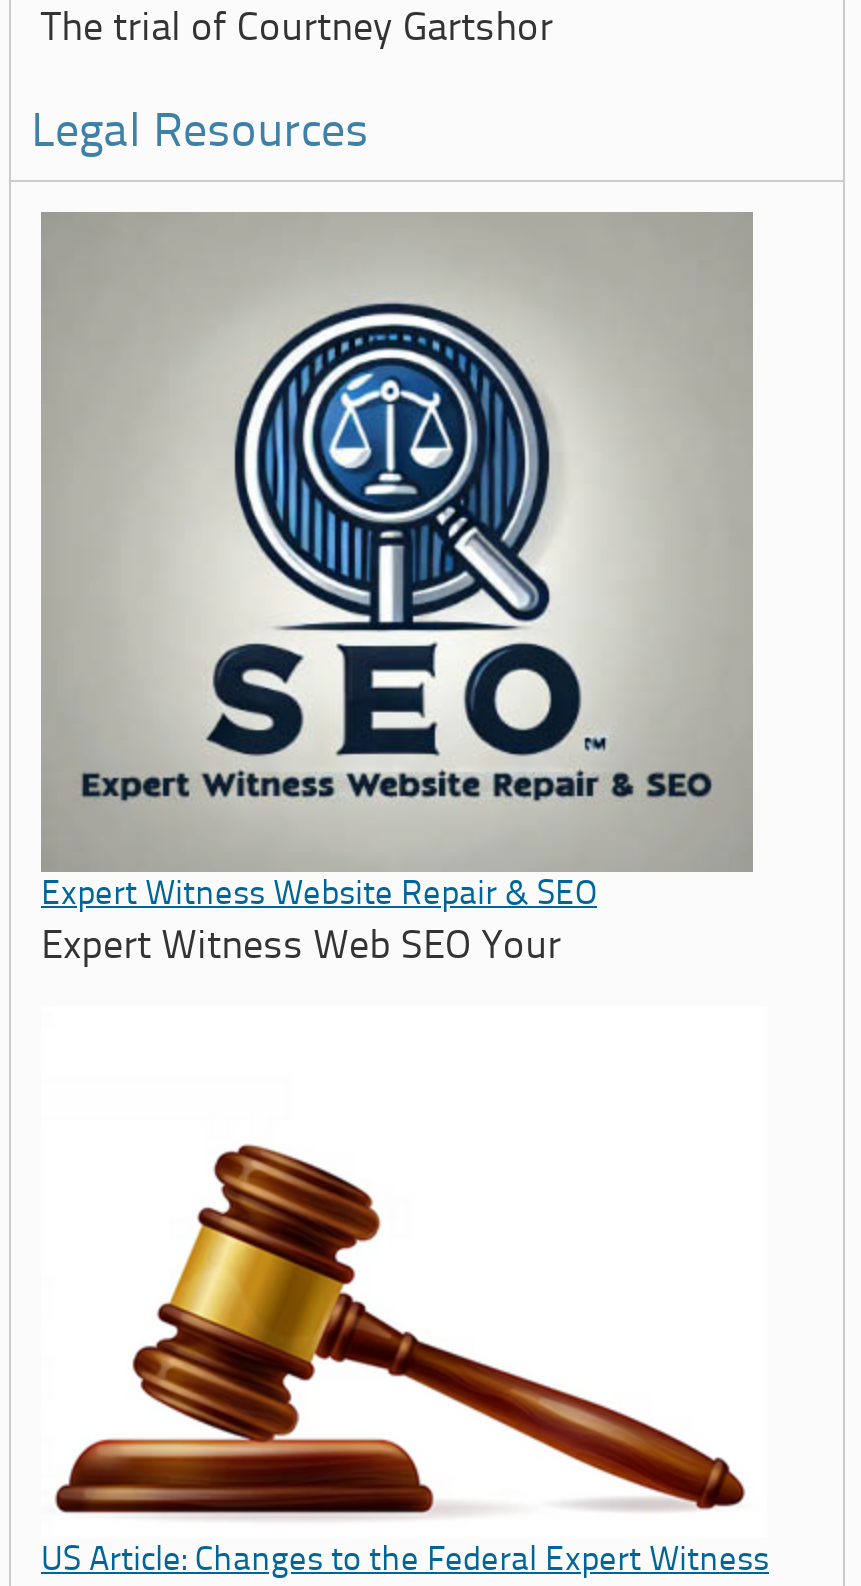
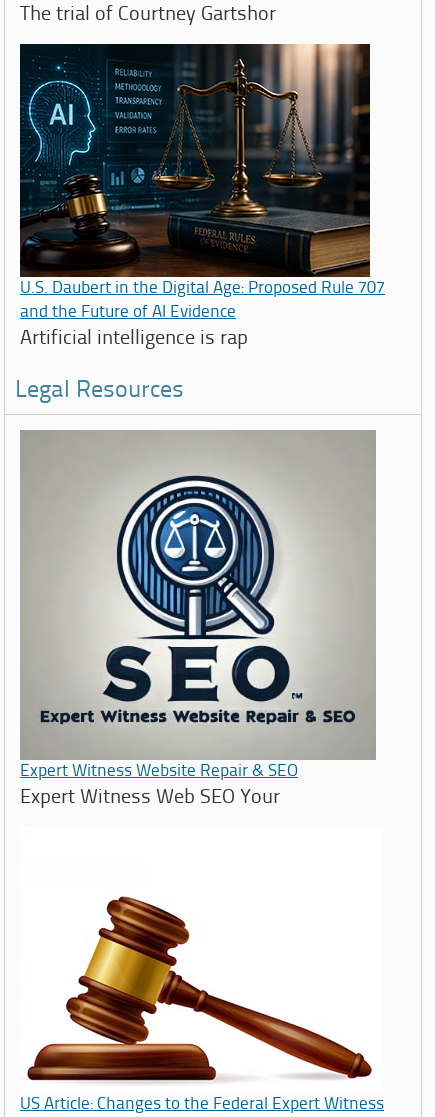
none -> [19,43,385,349] [image] | U.S. Daubert in the Digital Age: Proposed Rule 707 | and the Future of AI Evidence | Artificial intelligence is rap

